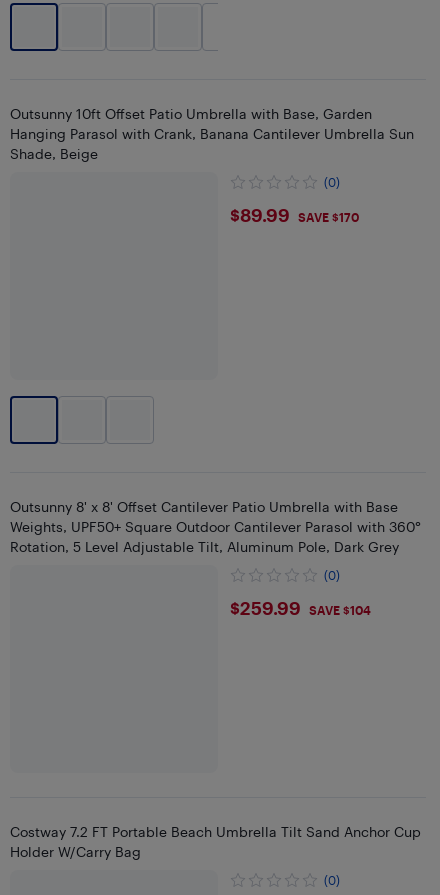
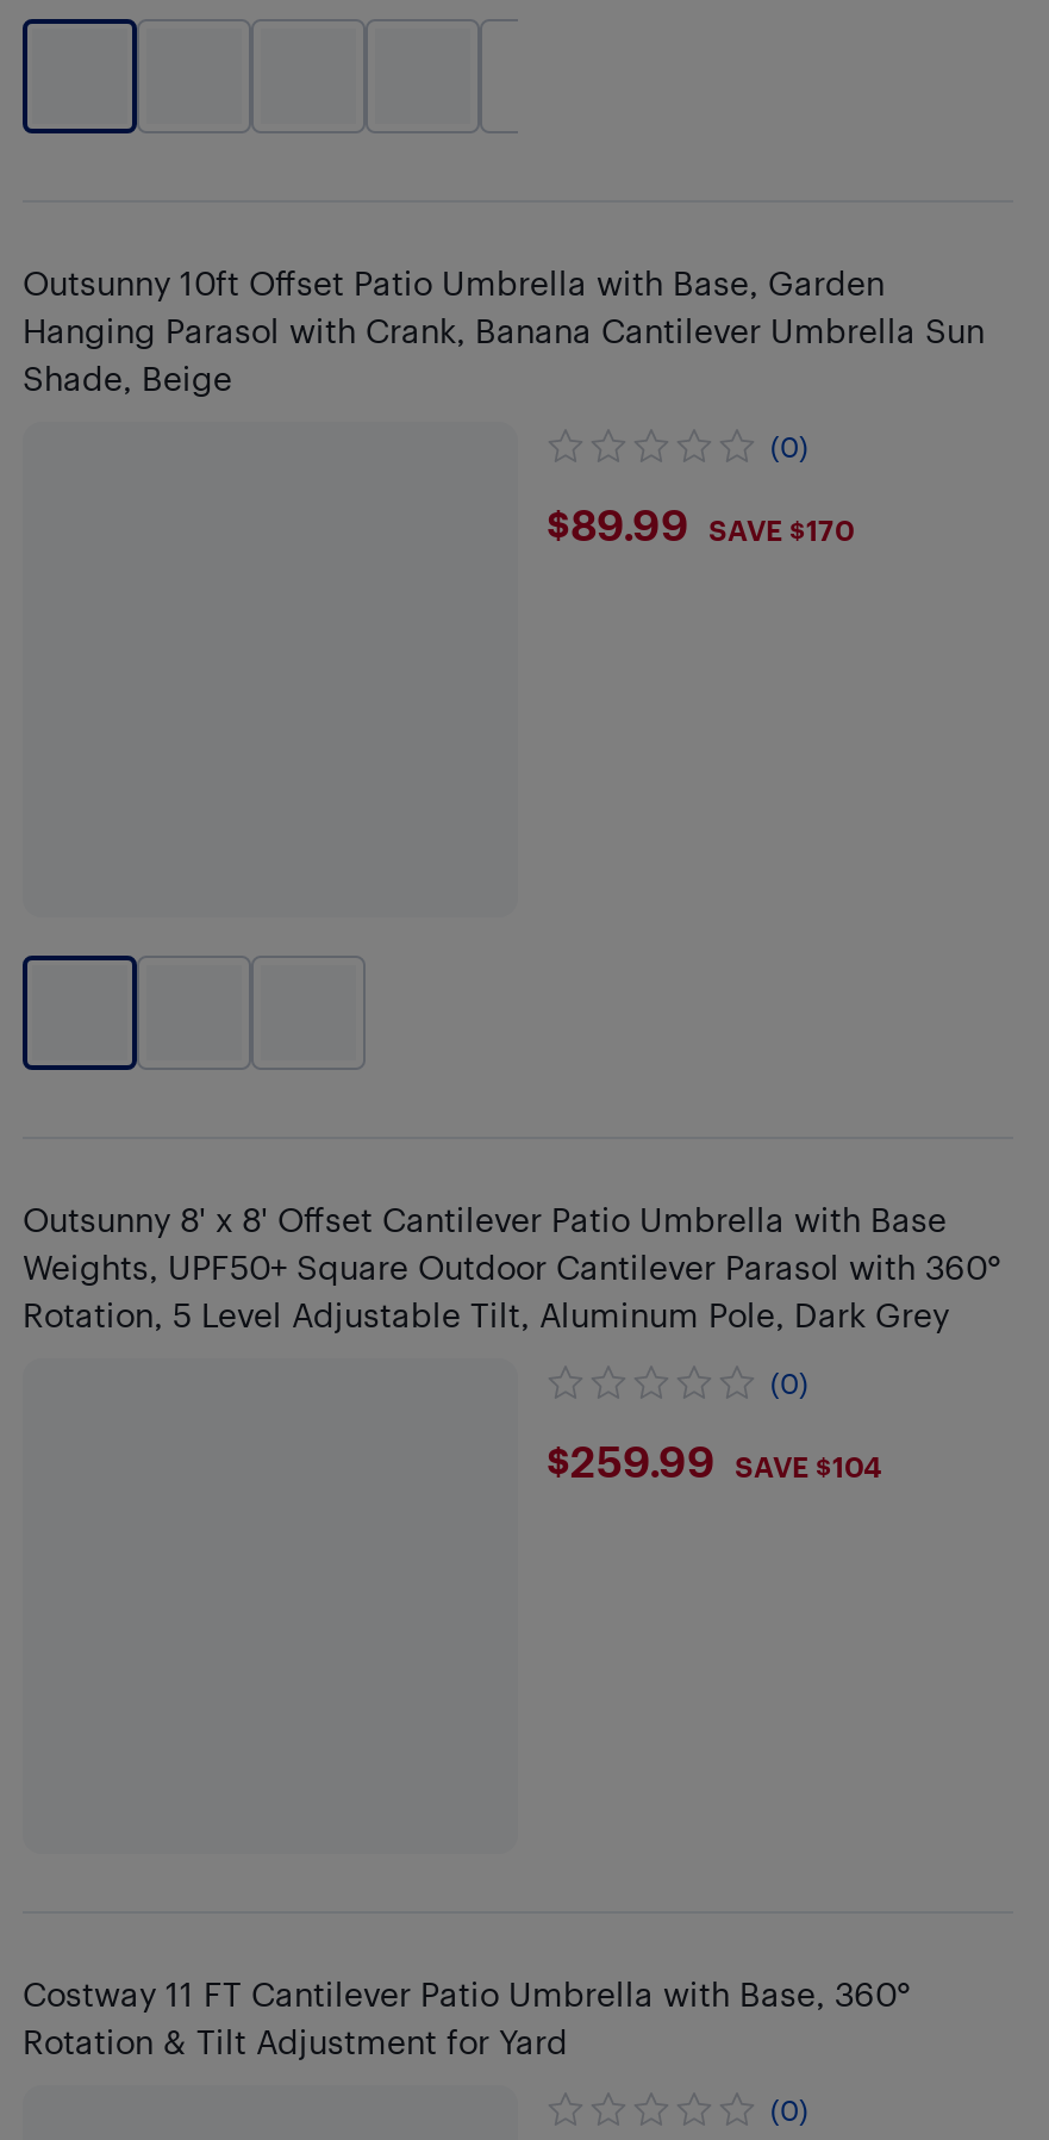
[10,823,421,860] Costway 7.2 FT Portable Beach Umbrella Tilt Sand Anchor Cup | Holder W/Carry Bag -> [23,1973,911,2061] Costway 11 FT Cantilever Patio Umbrella with Base, 360° | Rotation & Tilt Adjustment for Yard

